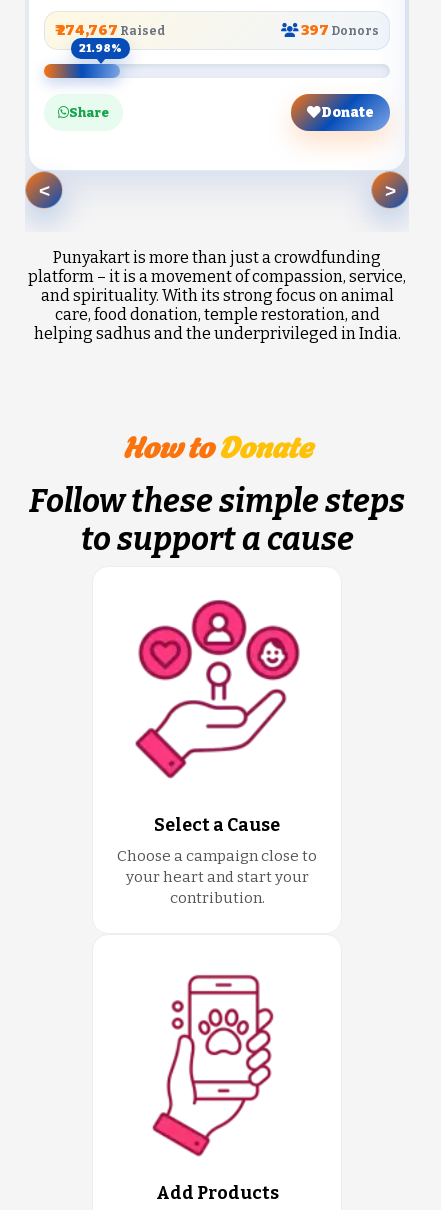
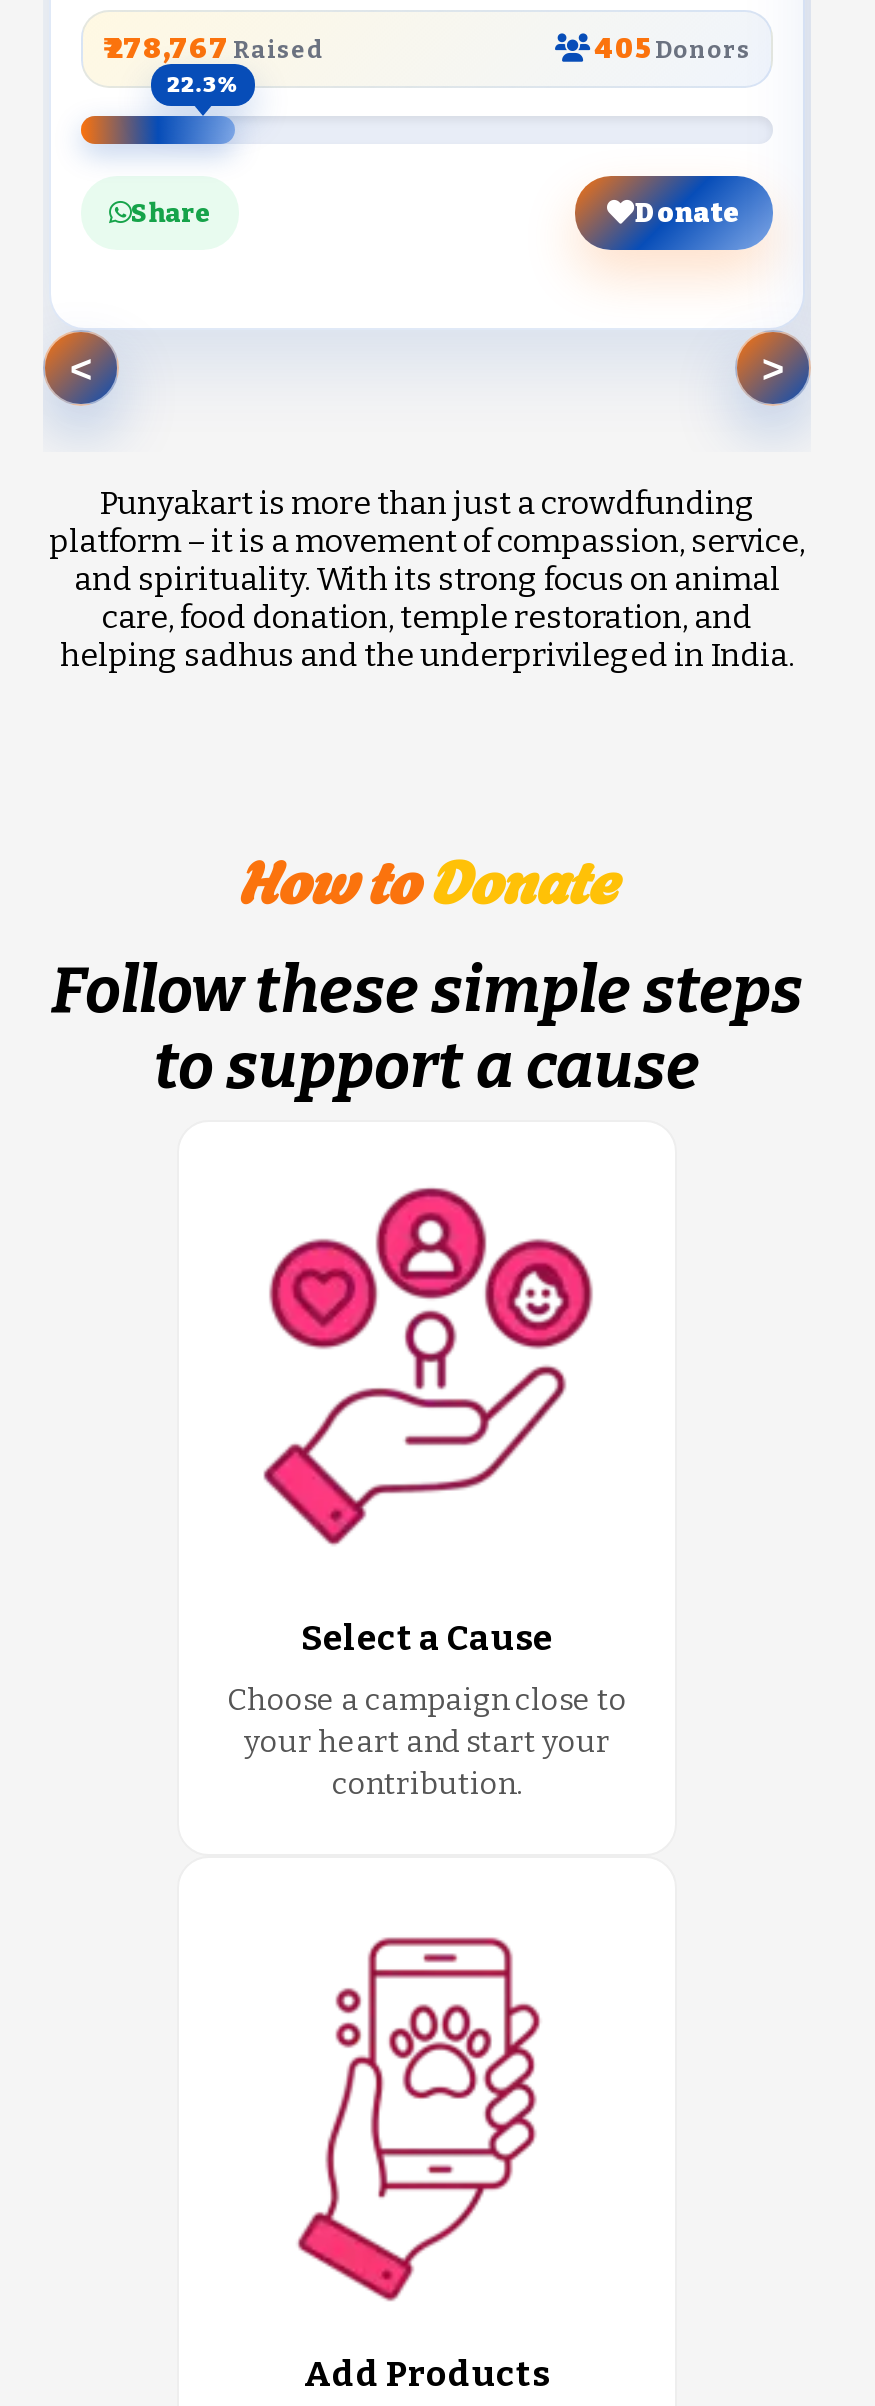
[55,22,165,39] ₹ 274,767 Raised -> [103,32,323,66] ₹ 278,767 Raised
[301,22,379,39] 397 Donors -> [595,32,751,66] 405 Donors
[79,42,122,55] 21.98% -> [167,72,239,98] 22.3%

